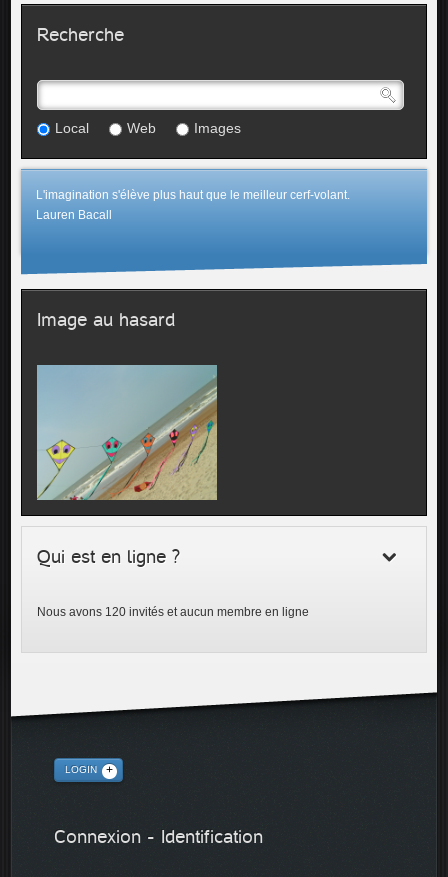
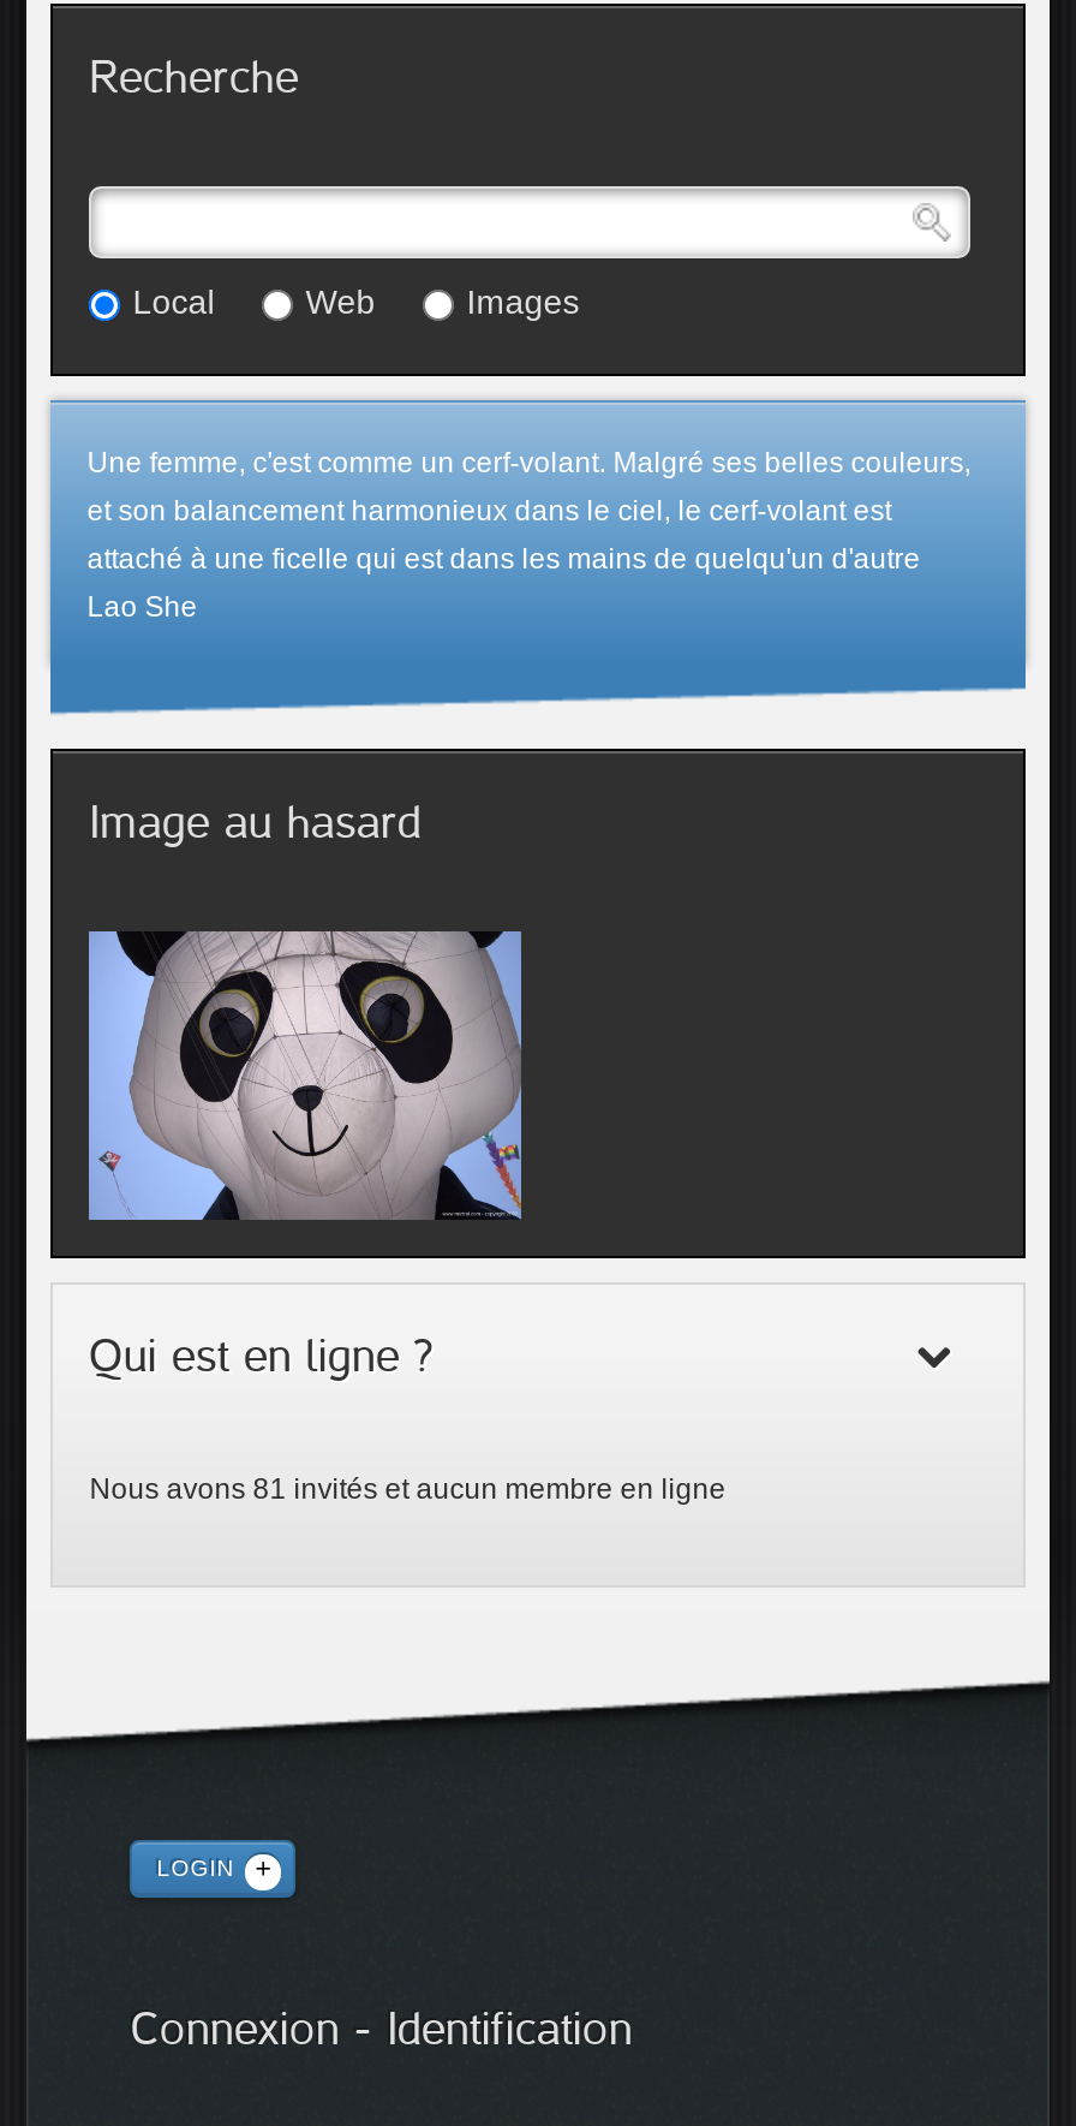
[36,188,350,222] L'imagination s'élève plus haut que le meilleur cerf-volant. | Lauren Bacall -> [87,446,971,624] Une femme, c'est comme un cerf-volant. Malgré ses belles couleurs, | et son balancement harmonieux dans le ciel, le cerf-volant est | attaché à une ficelle qui est dans les mains de quelqu'un d'autre | Lao She
[37,364,217,500] [image] -> [91,931,524,1222] [image]
[37,605,309,619] Nous avons 120 invités et aucun membre en ligne -> [89,1472,726,1505] Nous avons 81 invités et aucun membre en ligne

